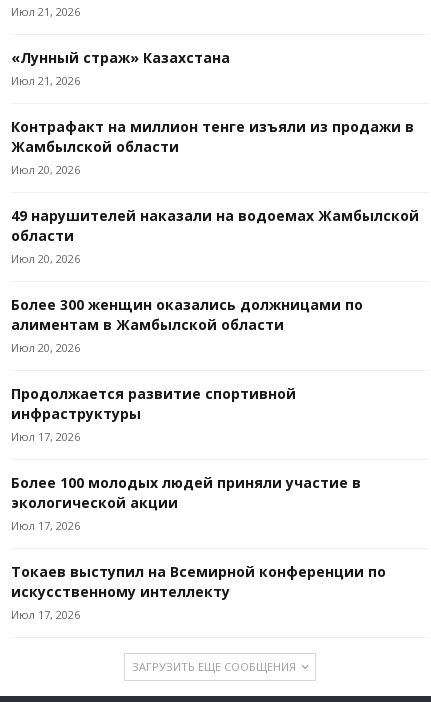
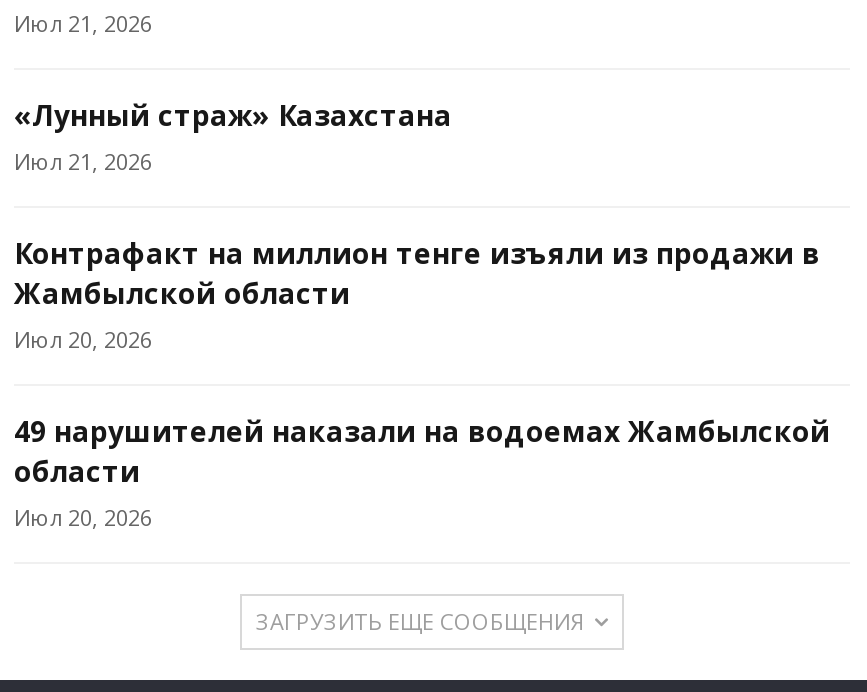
[11,295,386,622] Более 300 женщин оказались должницами по | алиментам в Жамбылской области | Июл 20, 2026 | Продолжается развитие спортивной | инфраструктуры | Июл 17, 2026 | Более 100 молодых людей приняли участие в | экологической акции | Июл 17, 2026 | Токаев выступил на Всемирной конференции по | искусственному интеллекту | Июл 17, 2026 -> none

